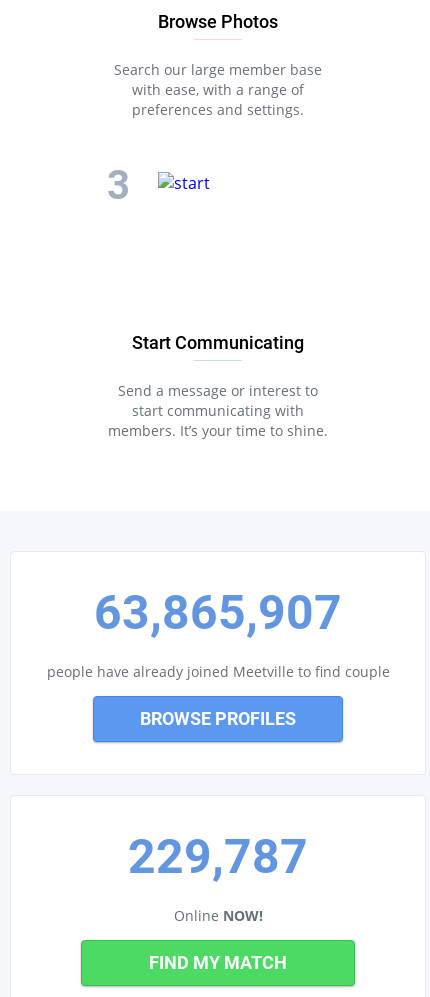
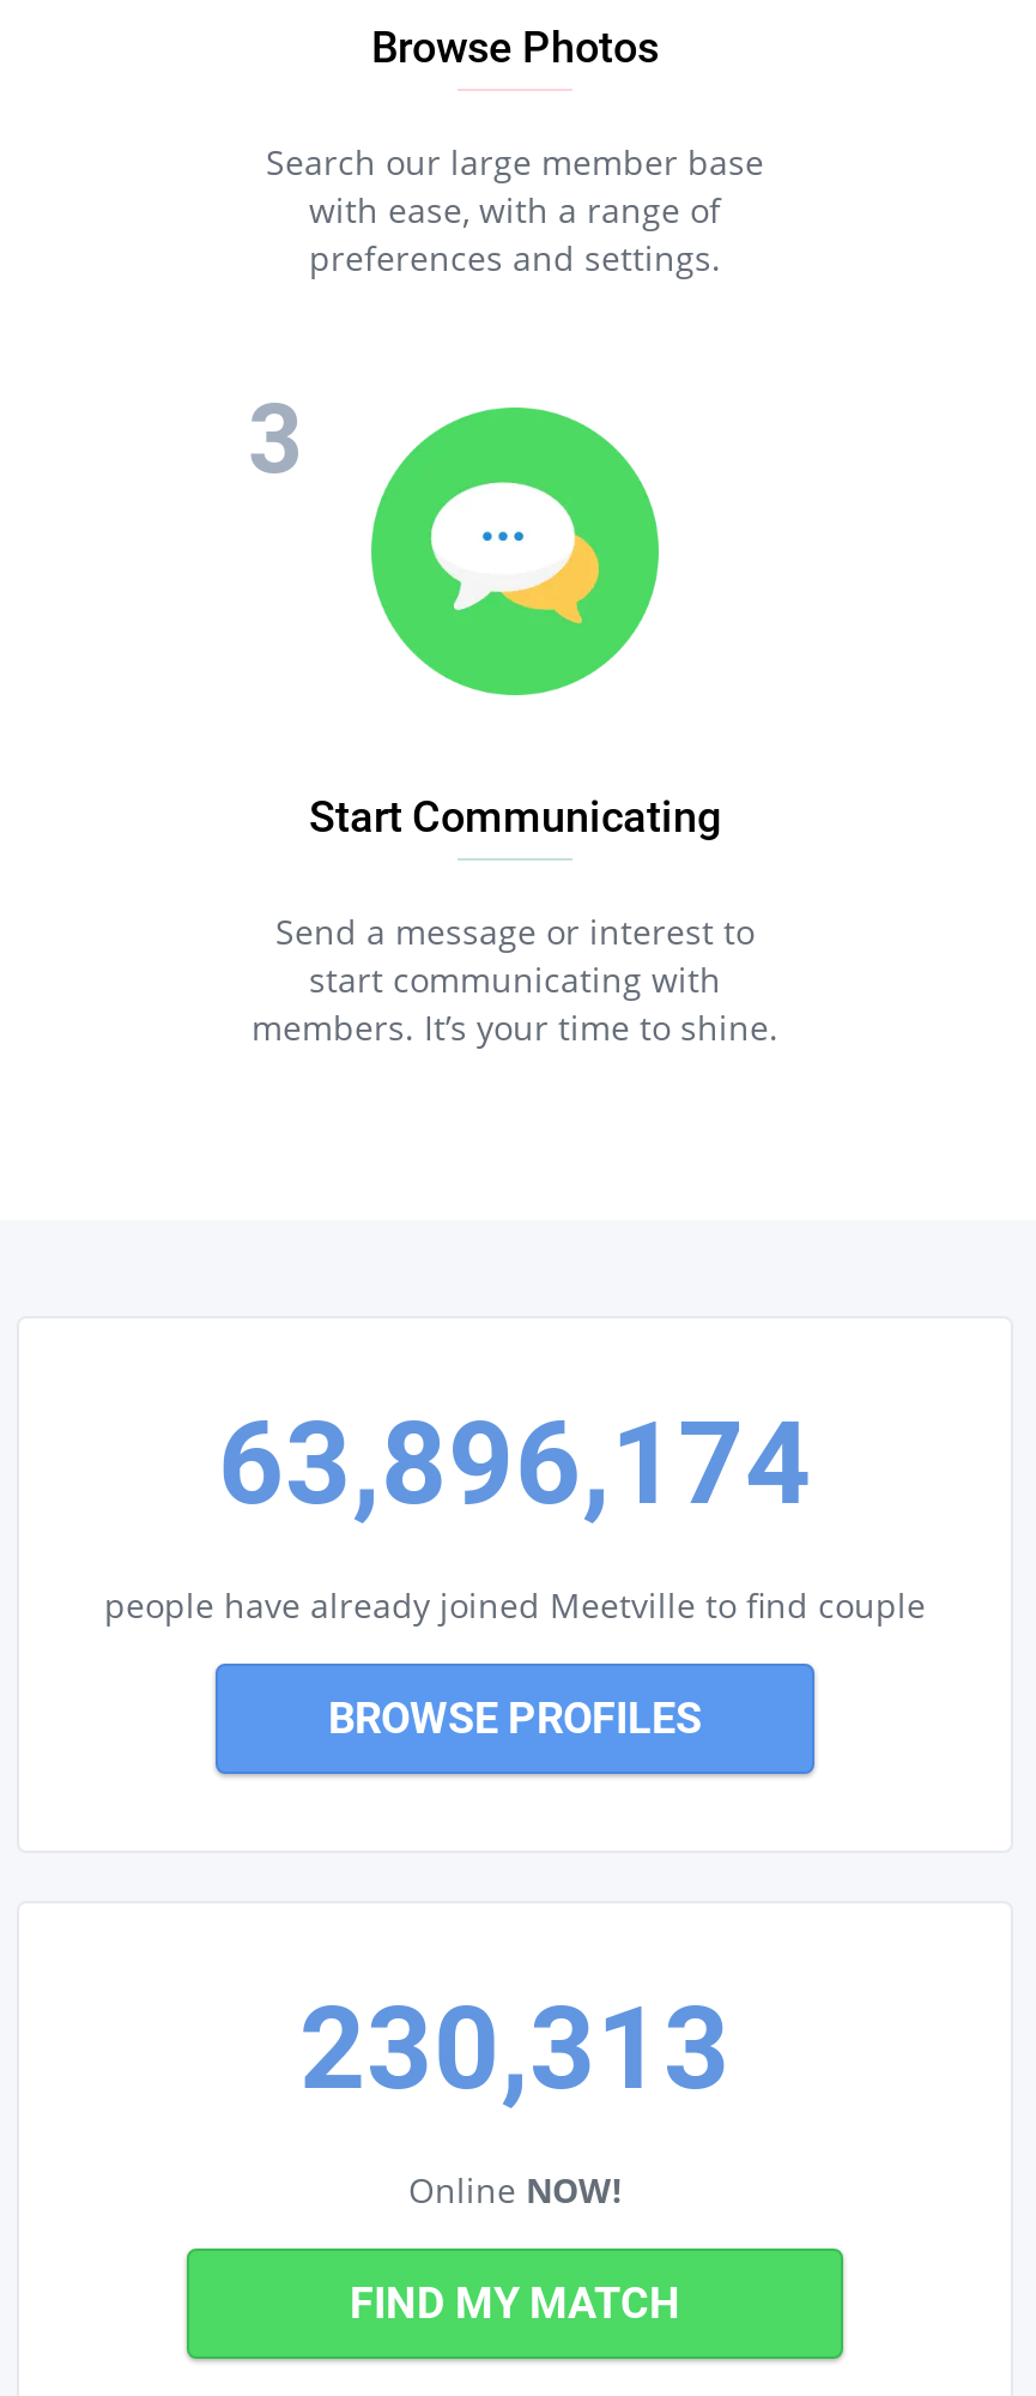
none -> [369,405,661,698] [image]
[94,584,342,641] 63,865,907 -> [218,1395,812,1532] 63,896,174
[128,828,308,885] 229,787 -> [299,1980,731,2117] 230,313

